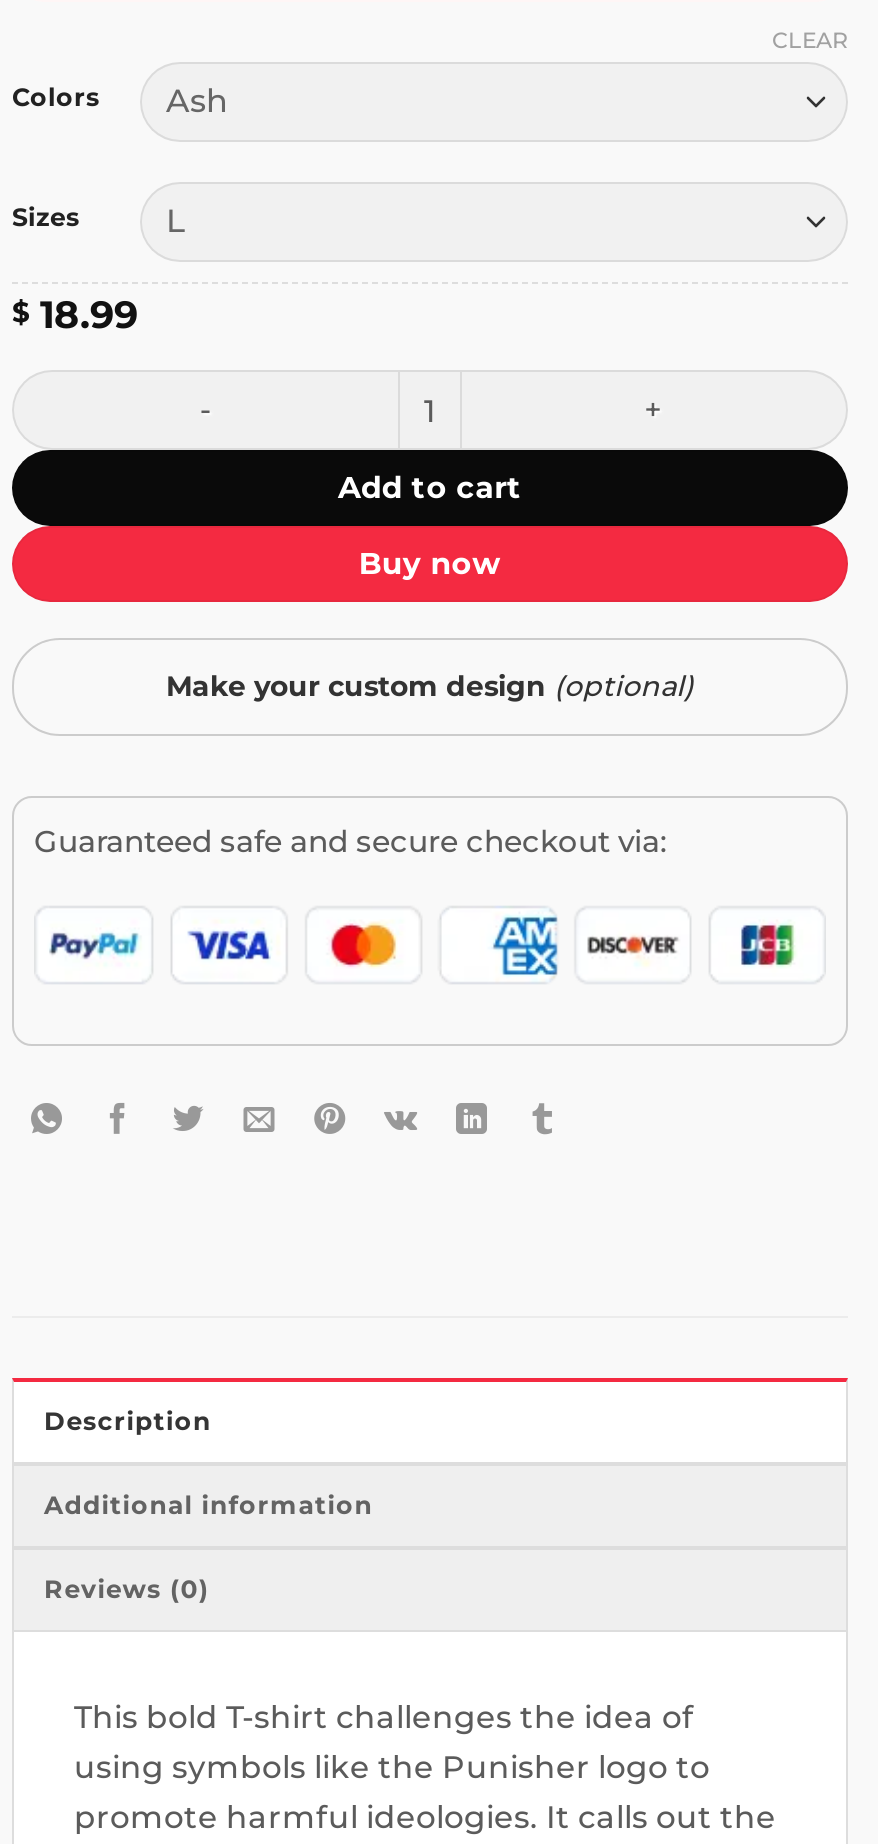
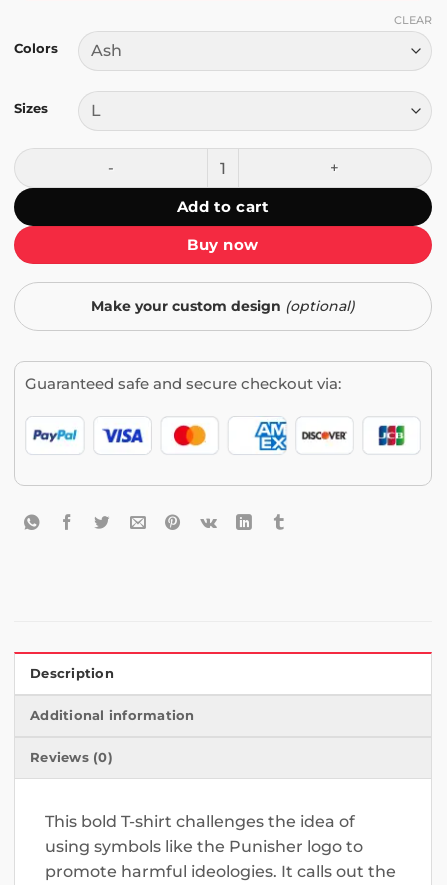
[12,292,138,338] $18.99 -> none

